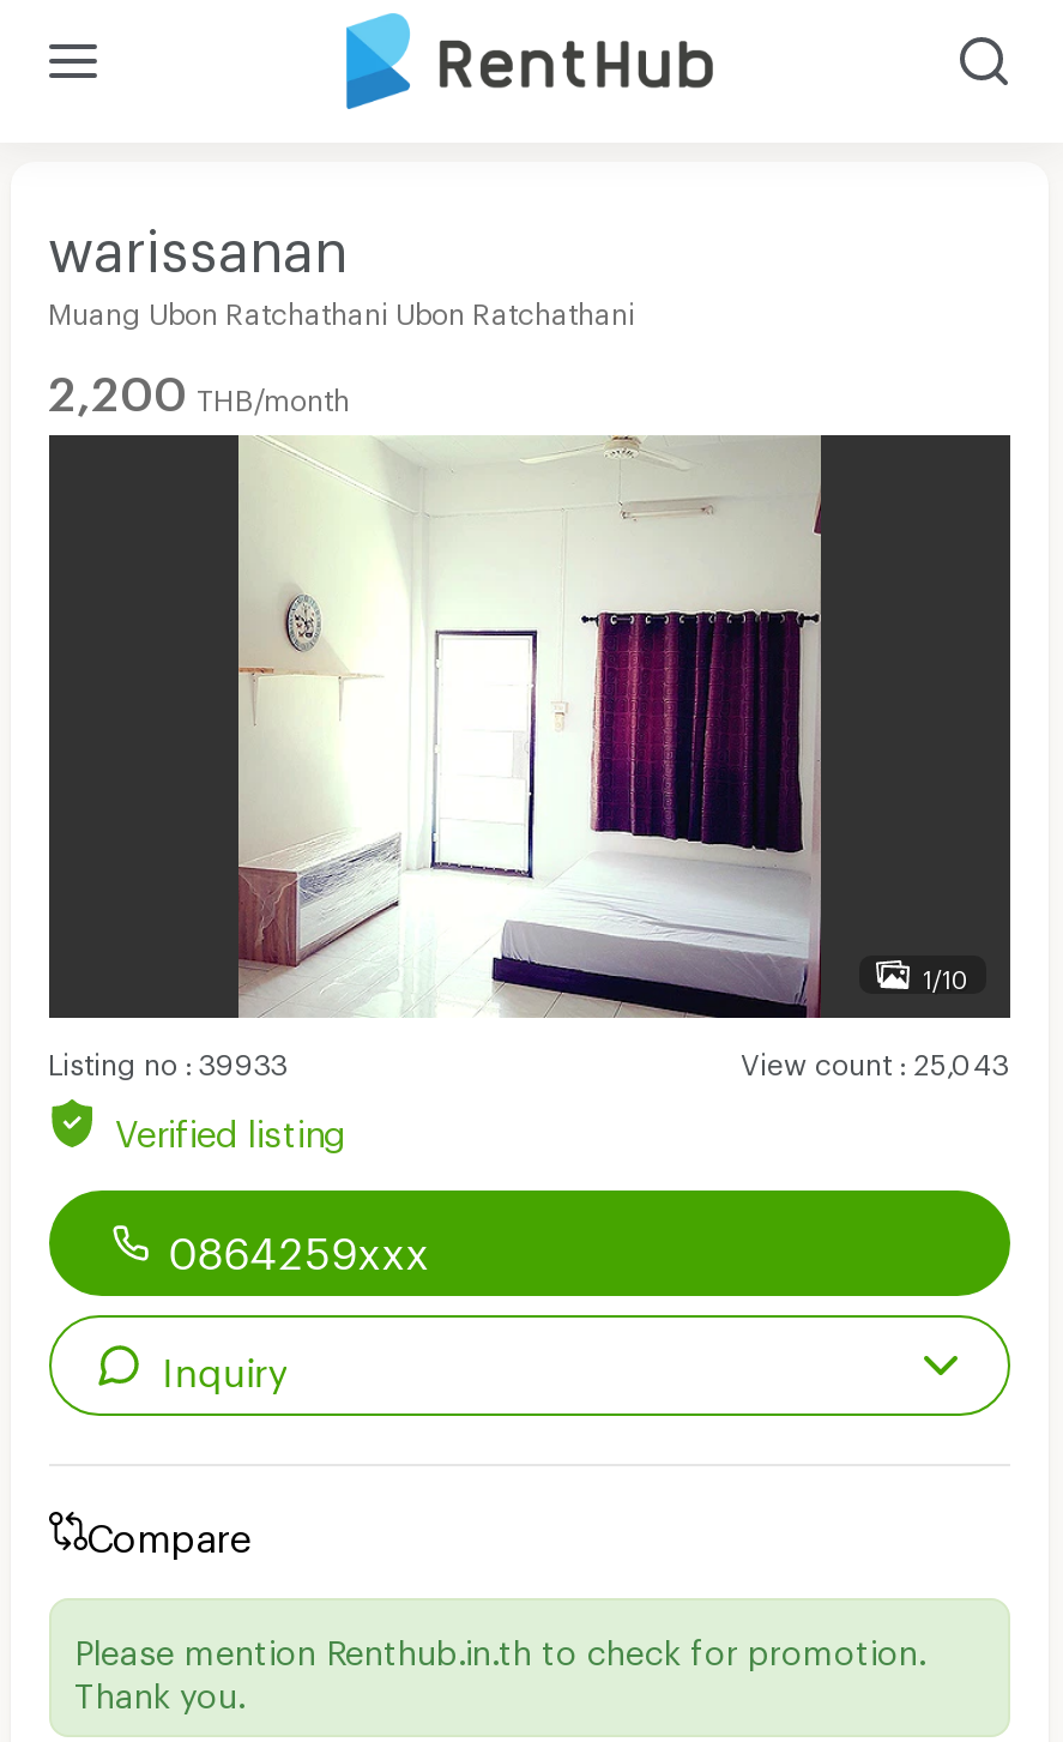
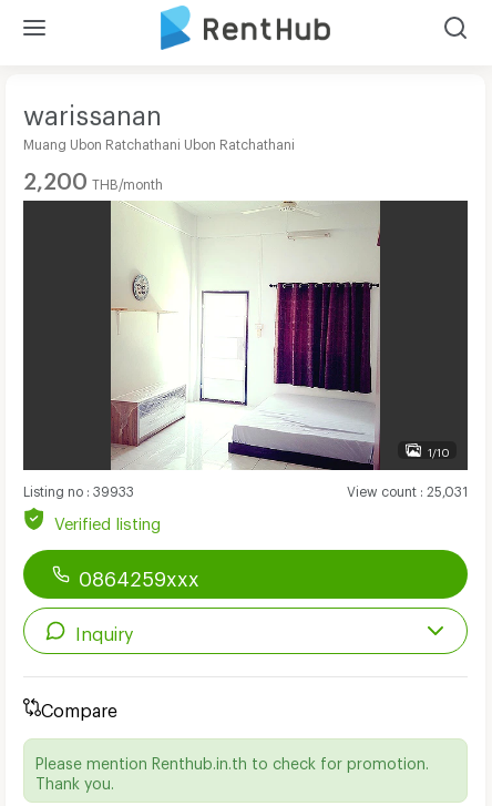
[741,1045,1009,1069] View count: 25,043 -> [346,483,467,494] View count: 25,031

